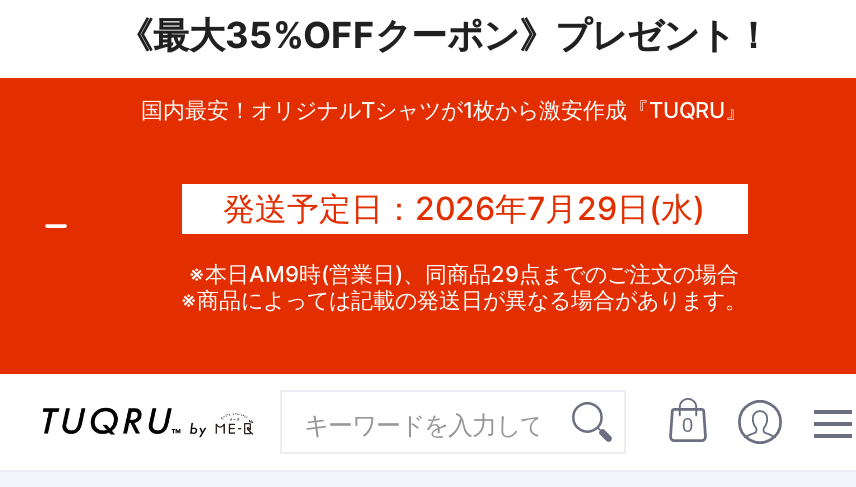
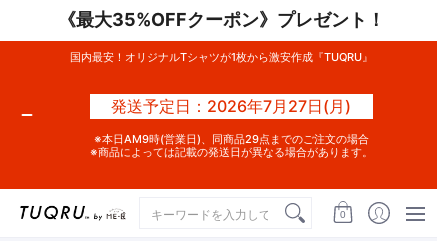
[223,188,705,228] 発送予定日：2026年7月29日(水) -> [111,96,351,116] 発送予定日：2026年7月27日(月)

